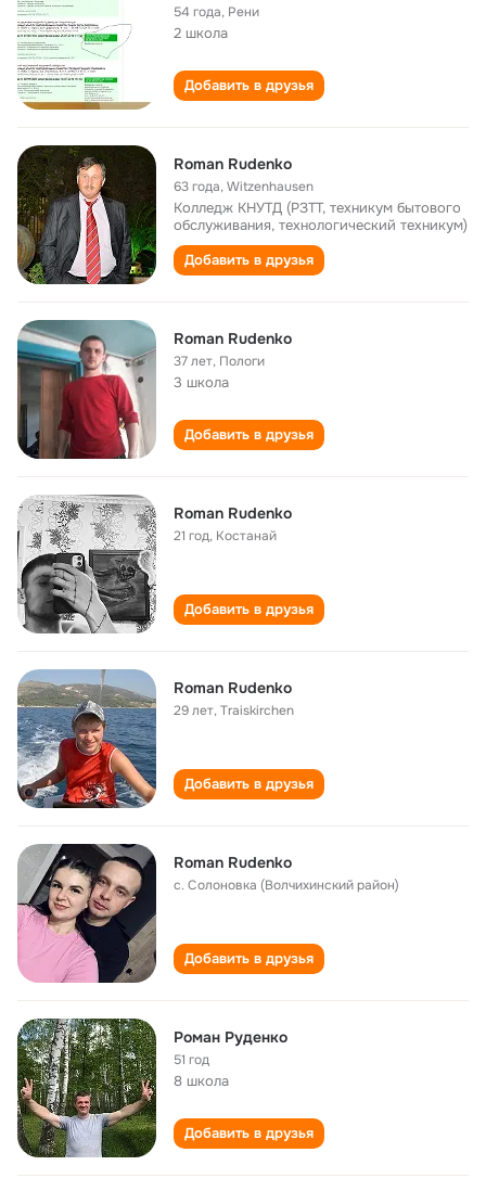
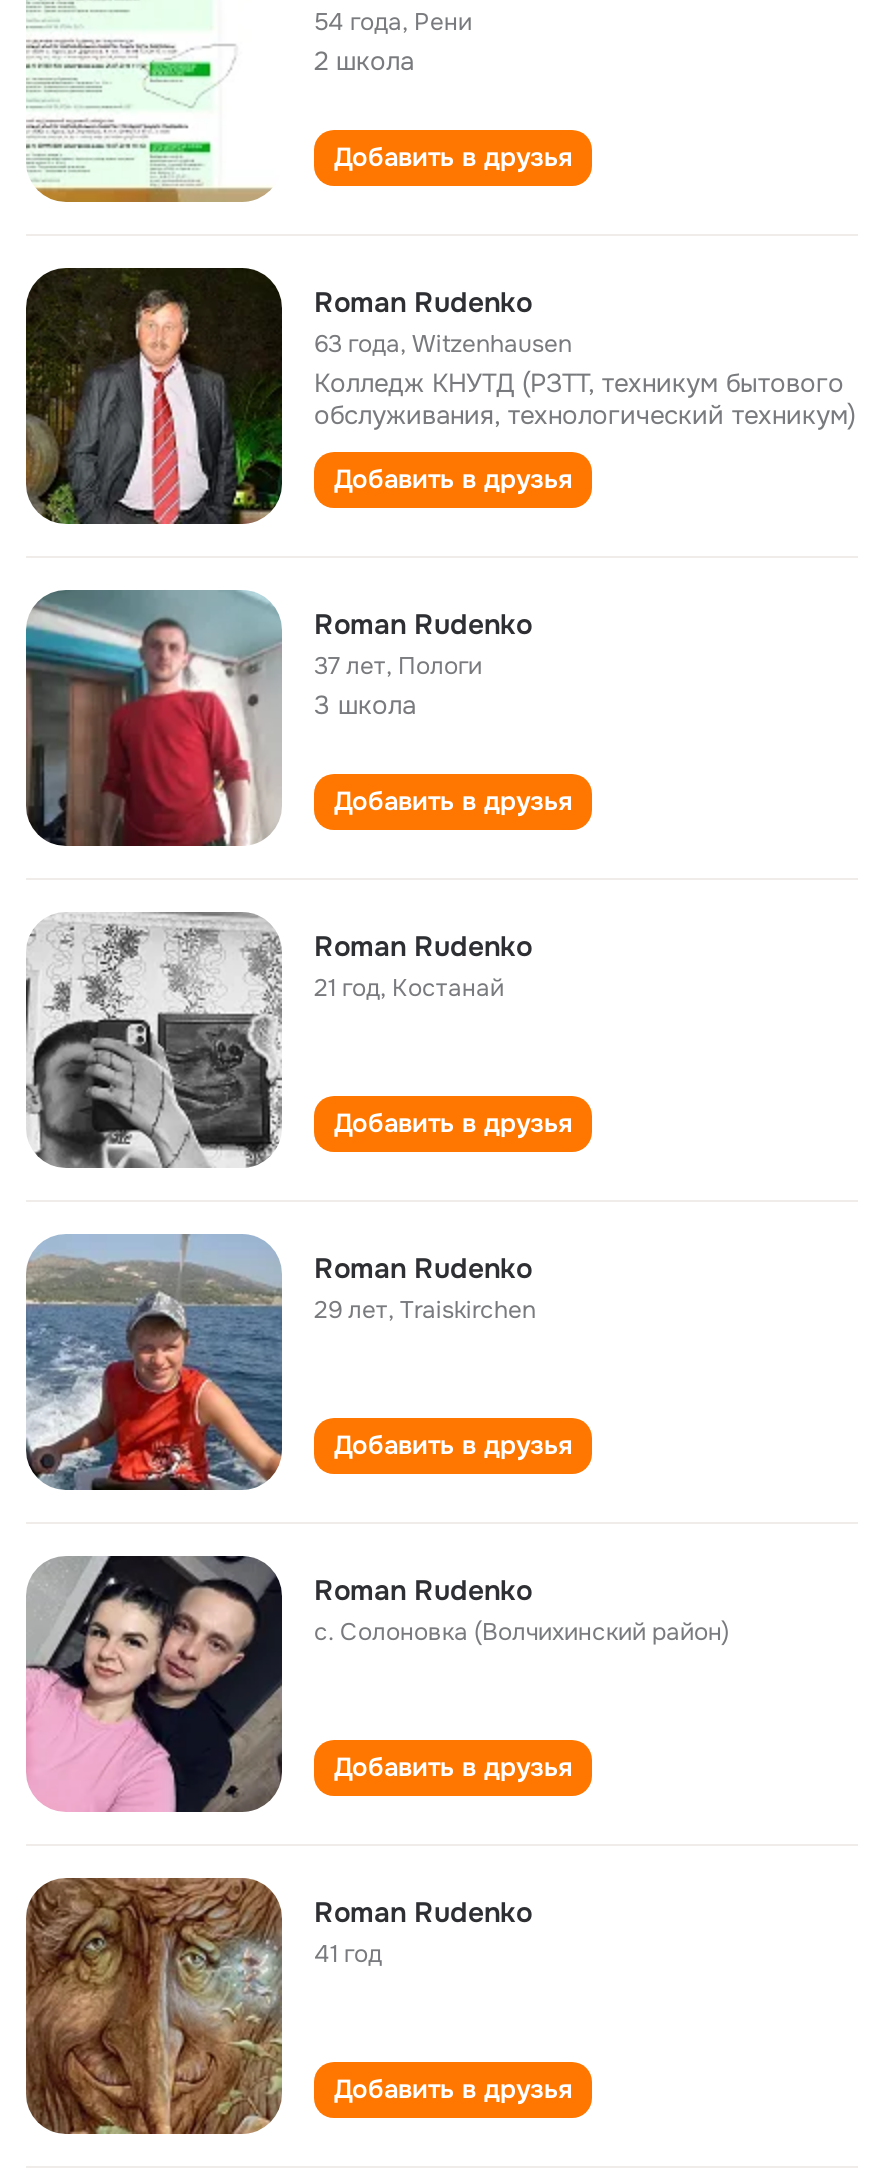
[17,1017,287,1158] [image] | Роман Руденко | 51 год | 8 школа -> [26,1876,532,2136] [image] | Roman Rudenko | 41 год

